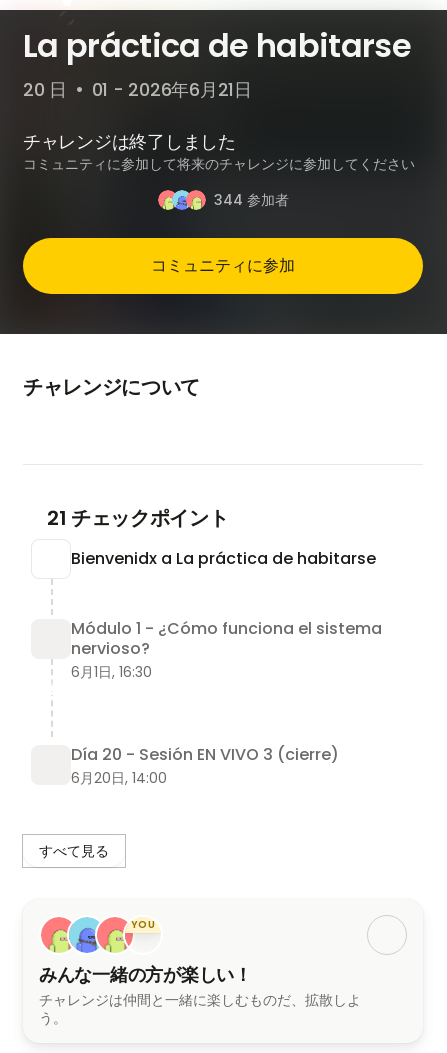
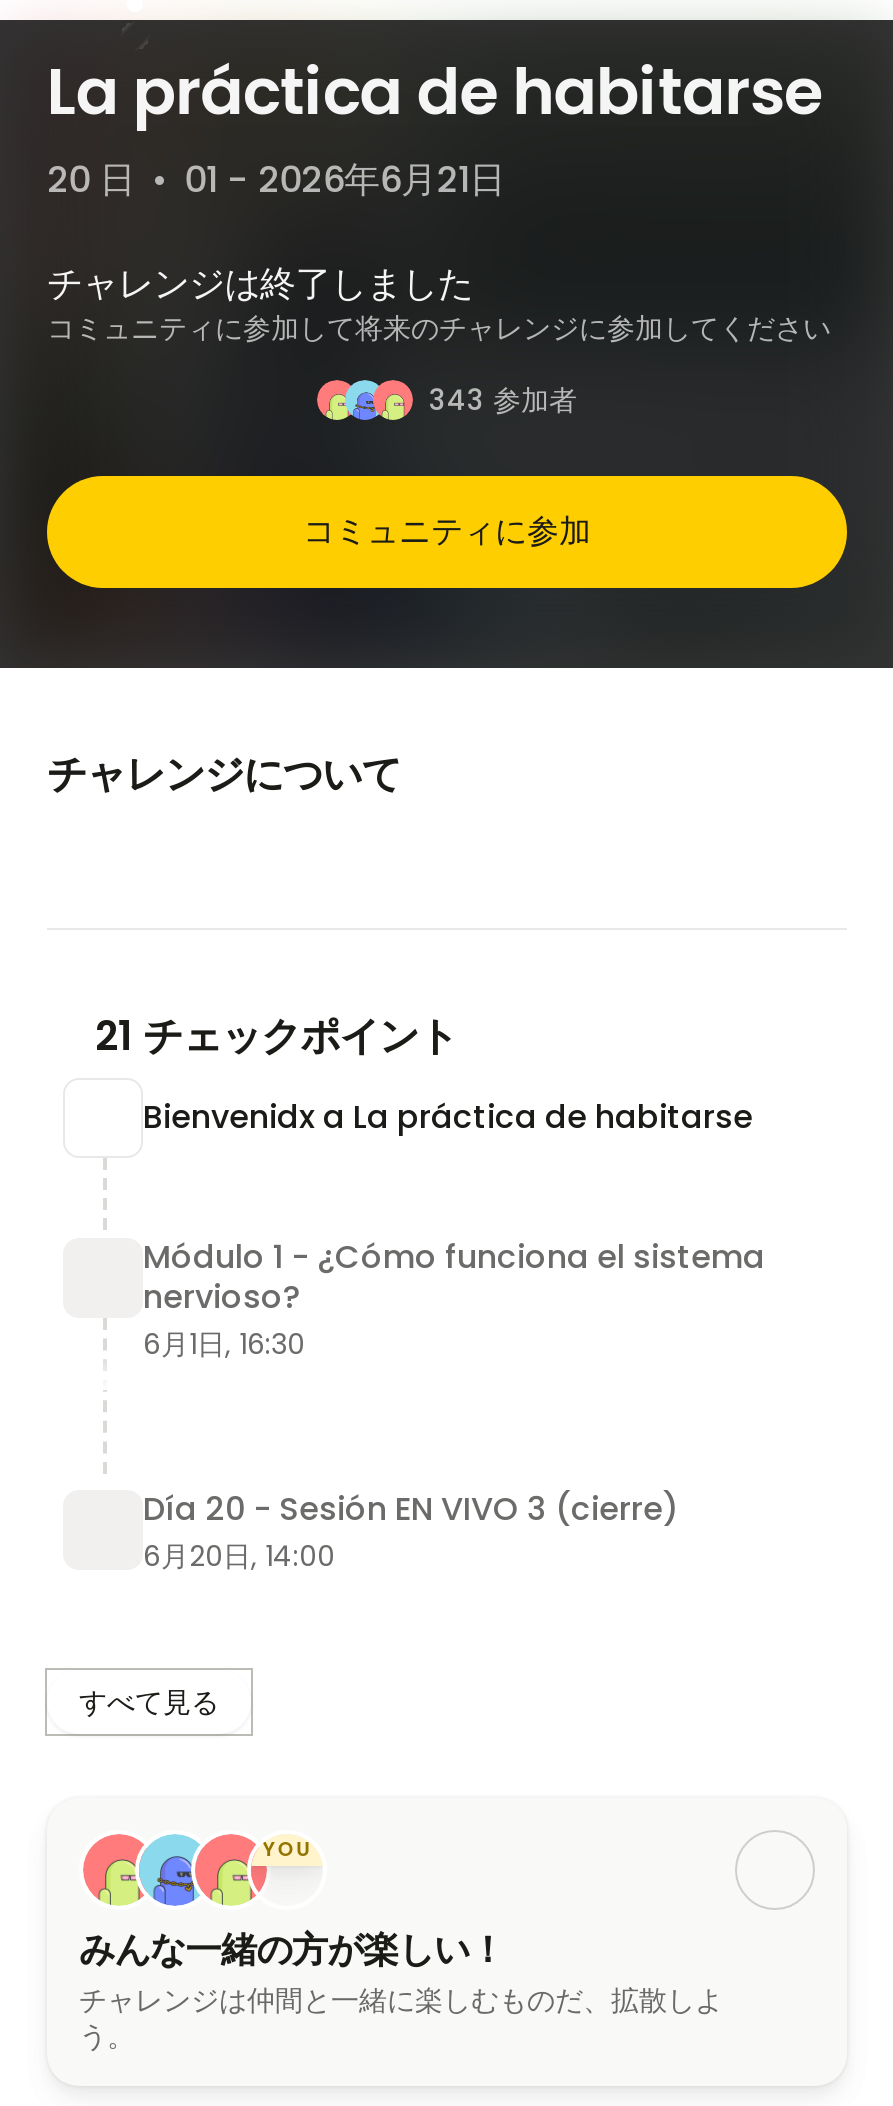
[213,190,288,210] 344 参加者 -> [429,380,577,420] 343 参加者

